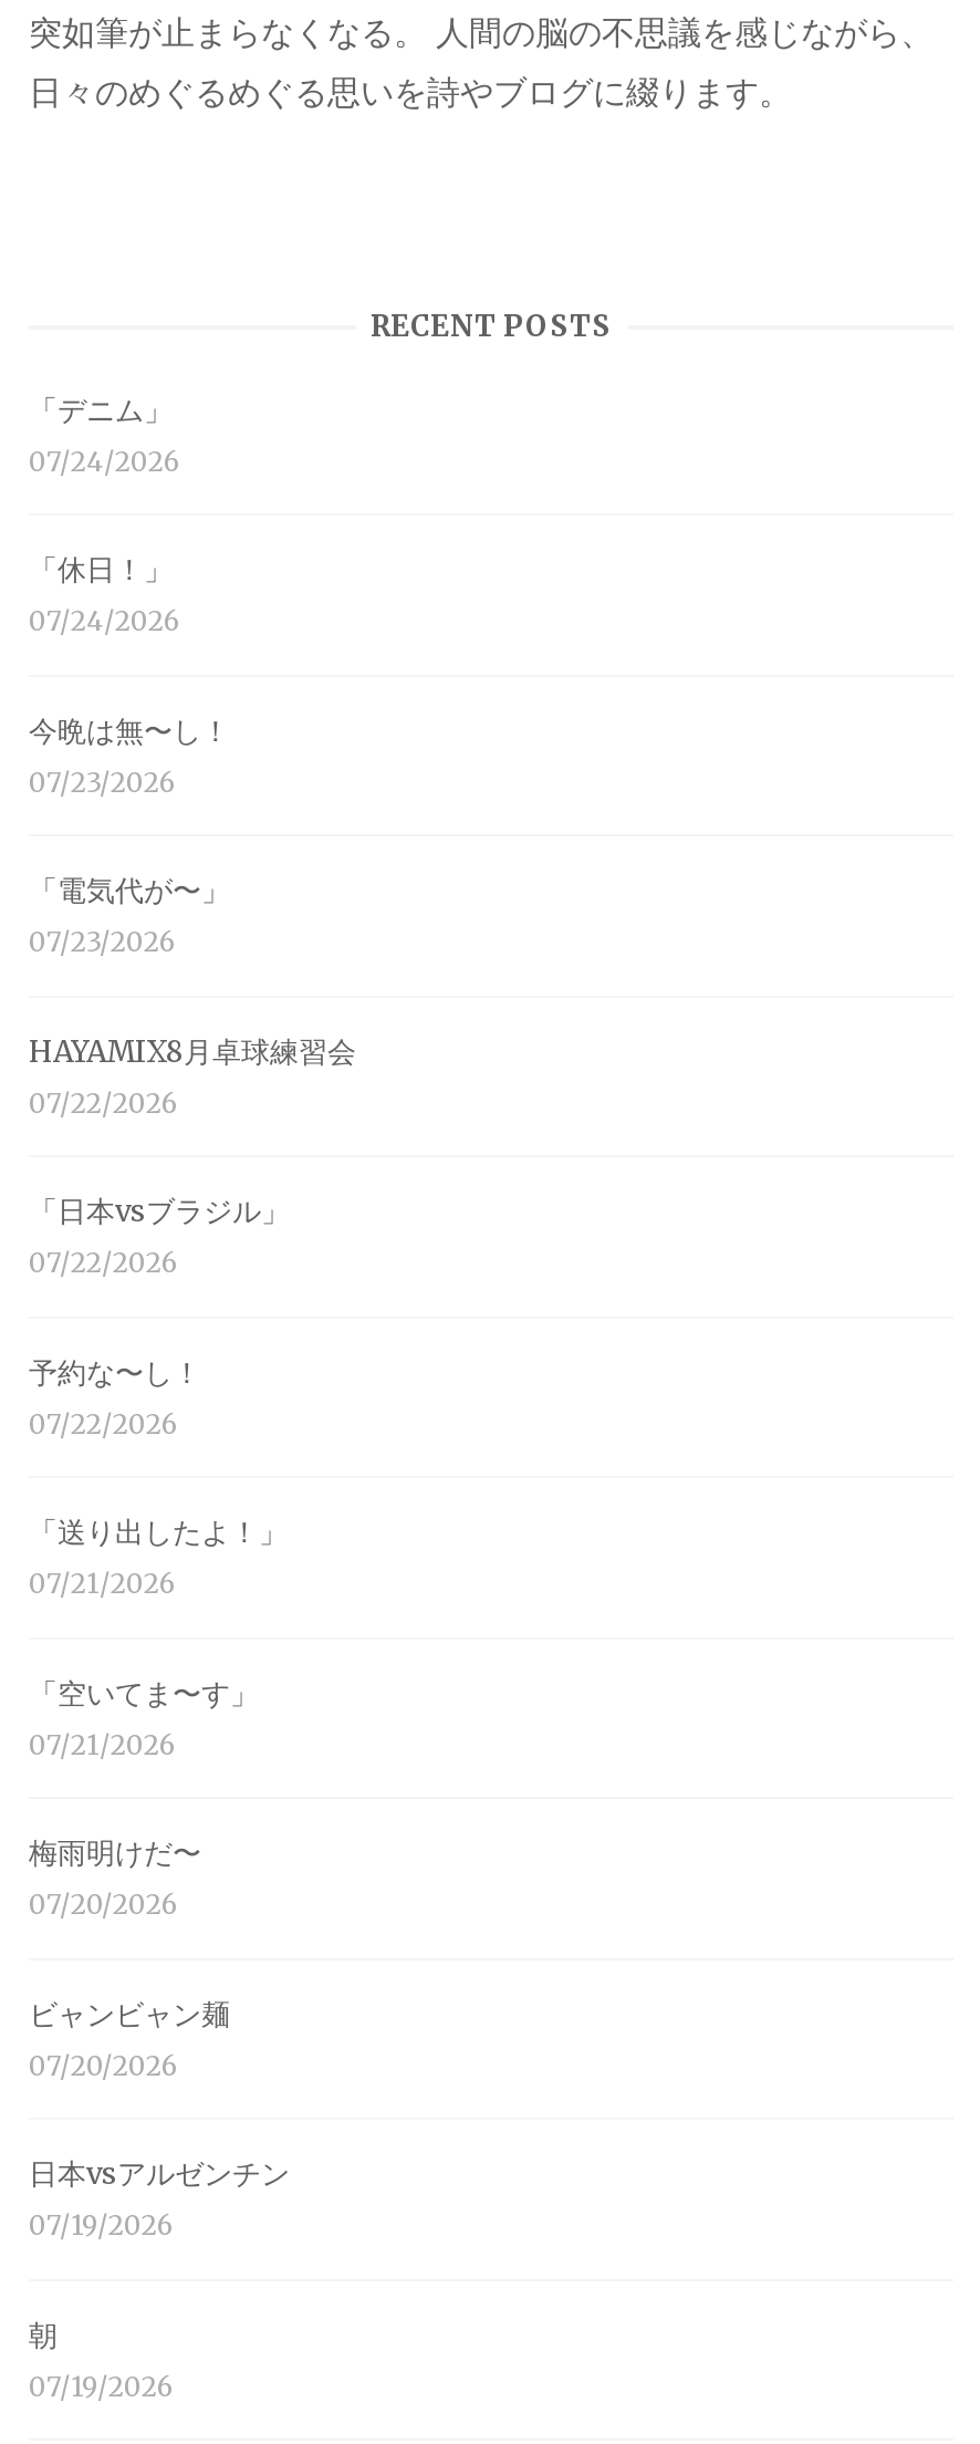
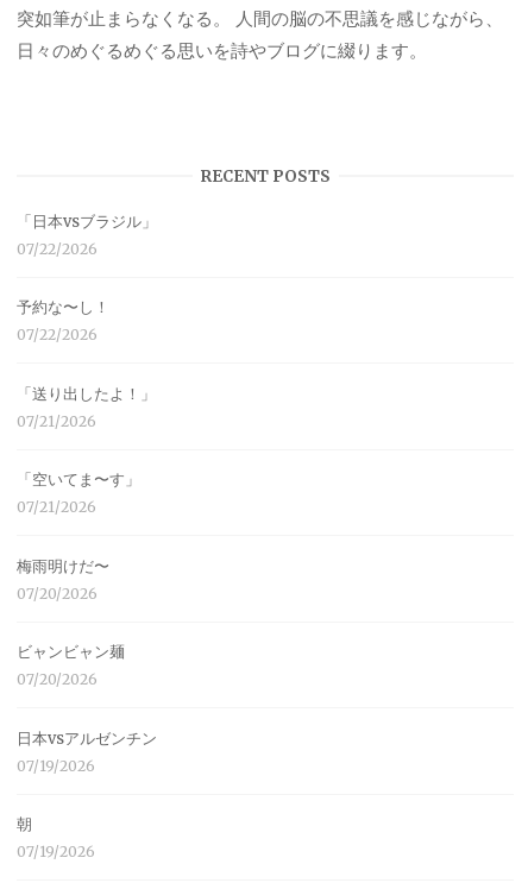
[29,392,356,1120] 「デニム」 | 07/24/2026 | 「休日！」 | 07/24/2026 | 今晩は無〜し！ | 07/23/2026 | 「電気代が〜」 | 07/23/2026 | HAYAMIX8月卓球練習会 | 07/22/2026 -> none

